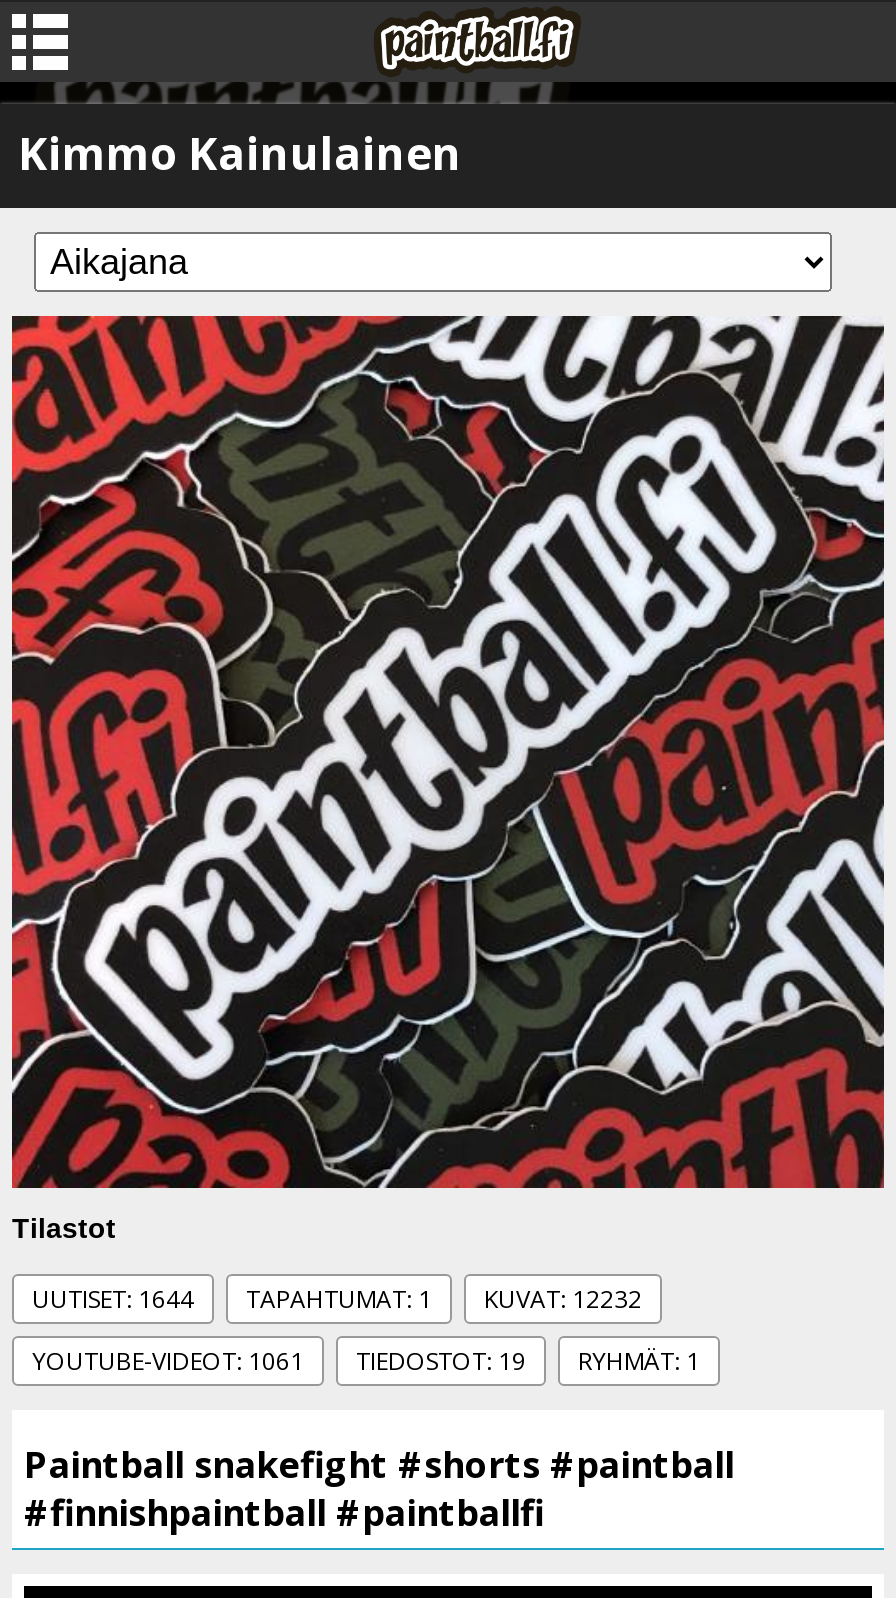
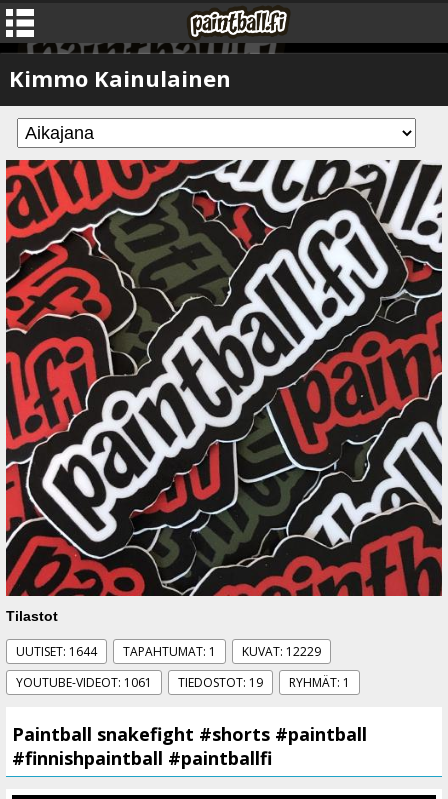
[32,1282,642,1316] UUTISET: 1644 TAPAHTUMAT: 1 KUVAT: 12232 -> [16,643,321,660] UUTISET: 1644 TAPAHTUMAT: 1 KUVAT: 12229

